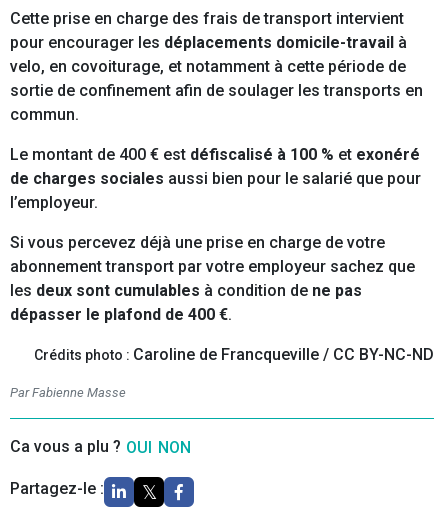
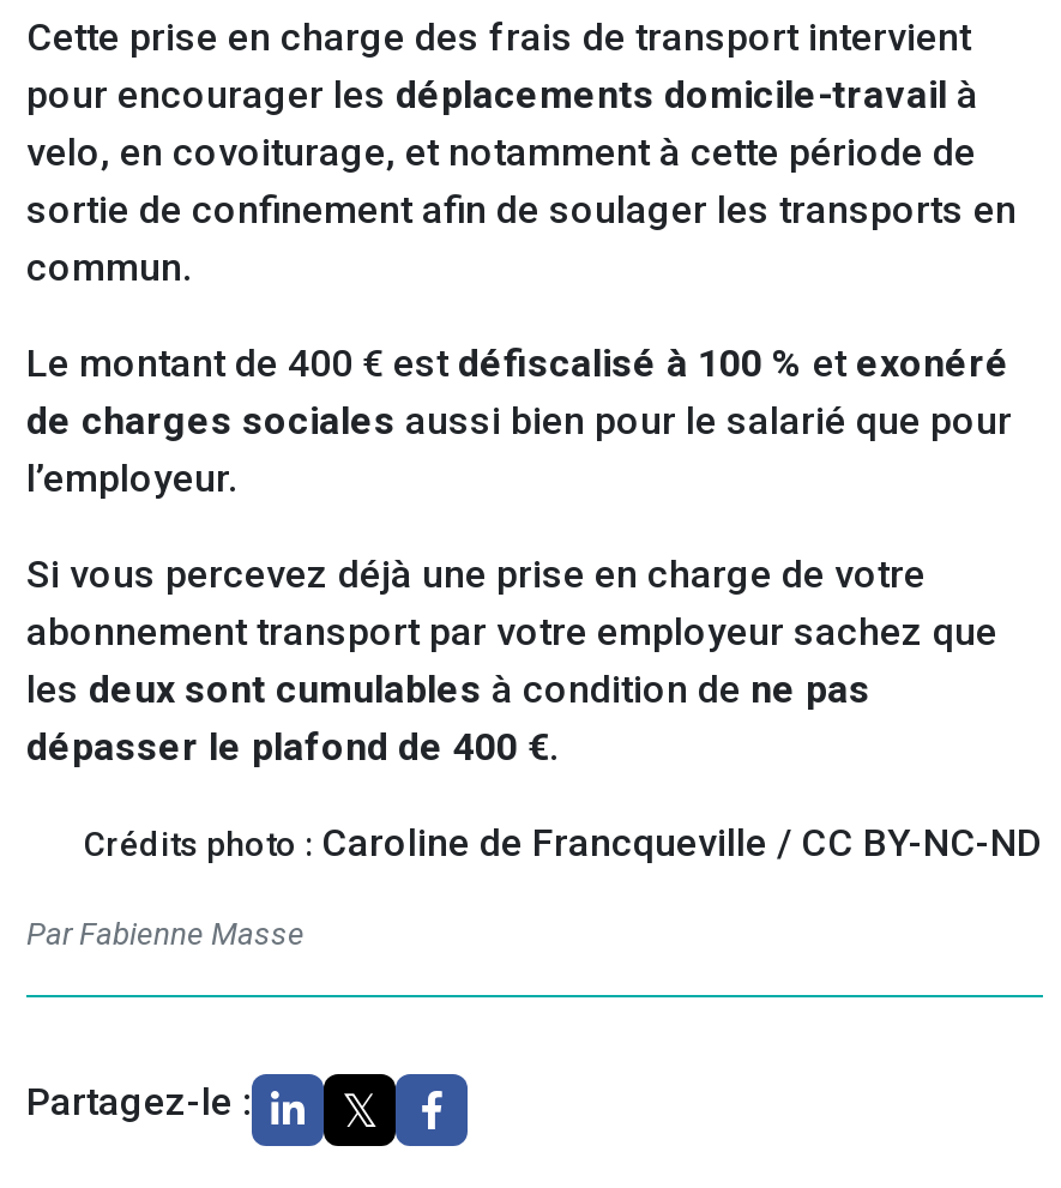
[10,437,191,457] Ca vous a plu ? OUI NON -> none

